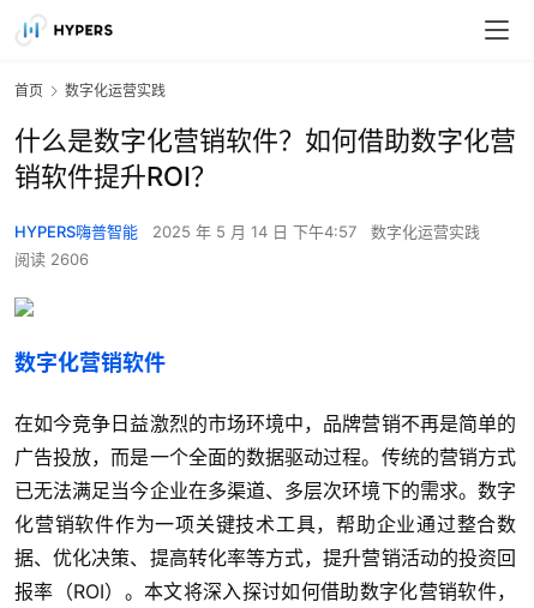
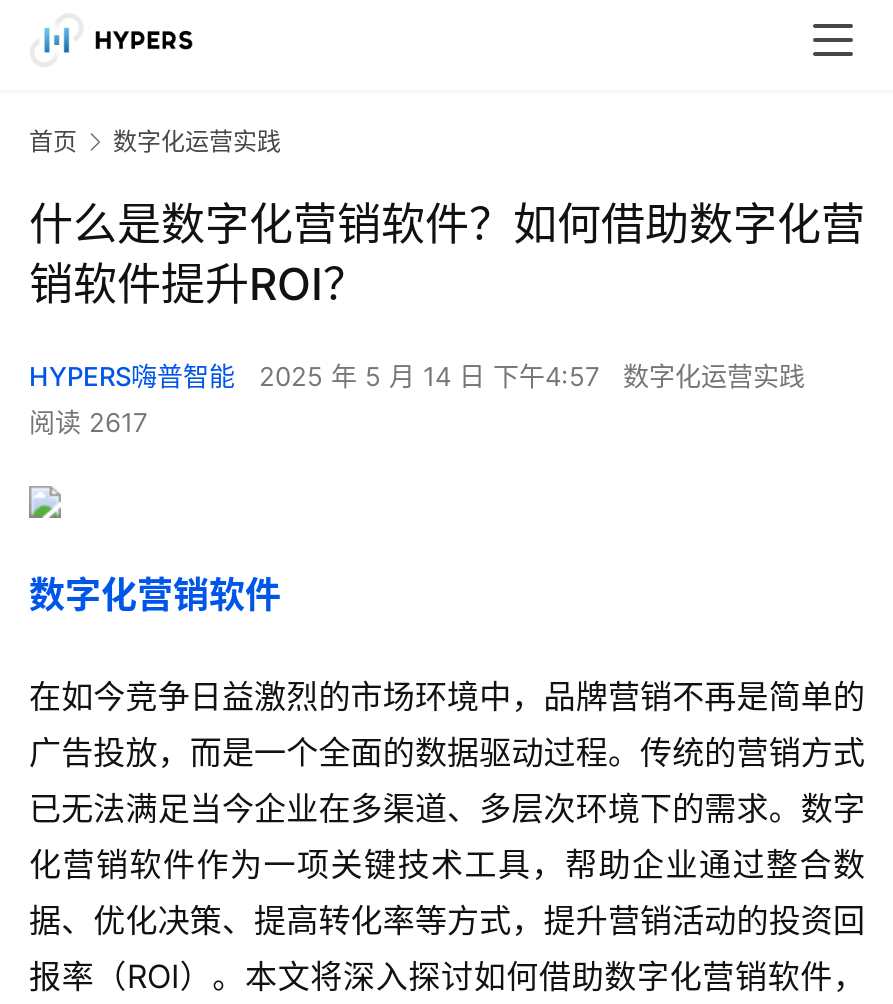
[14,250,89,269] 阅读 2606 -> [29,406,147,438] 阅读 2617

